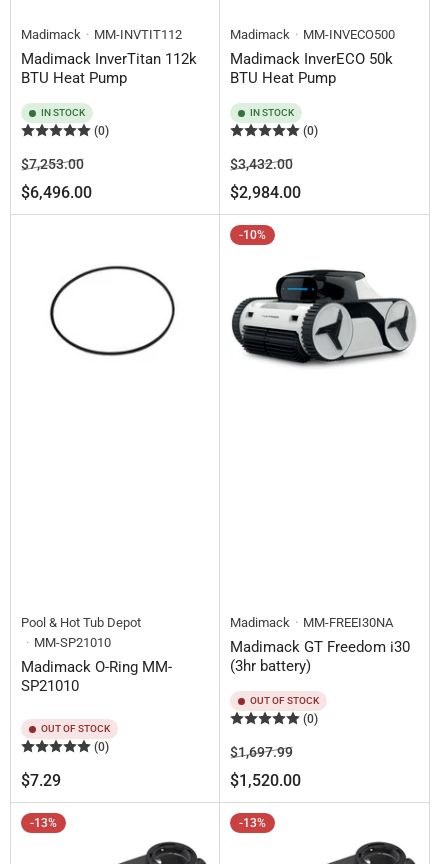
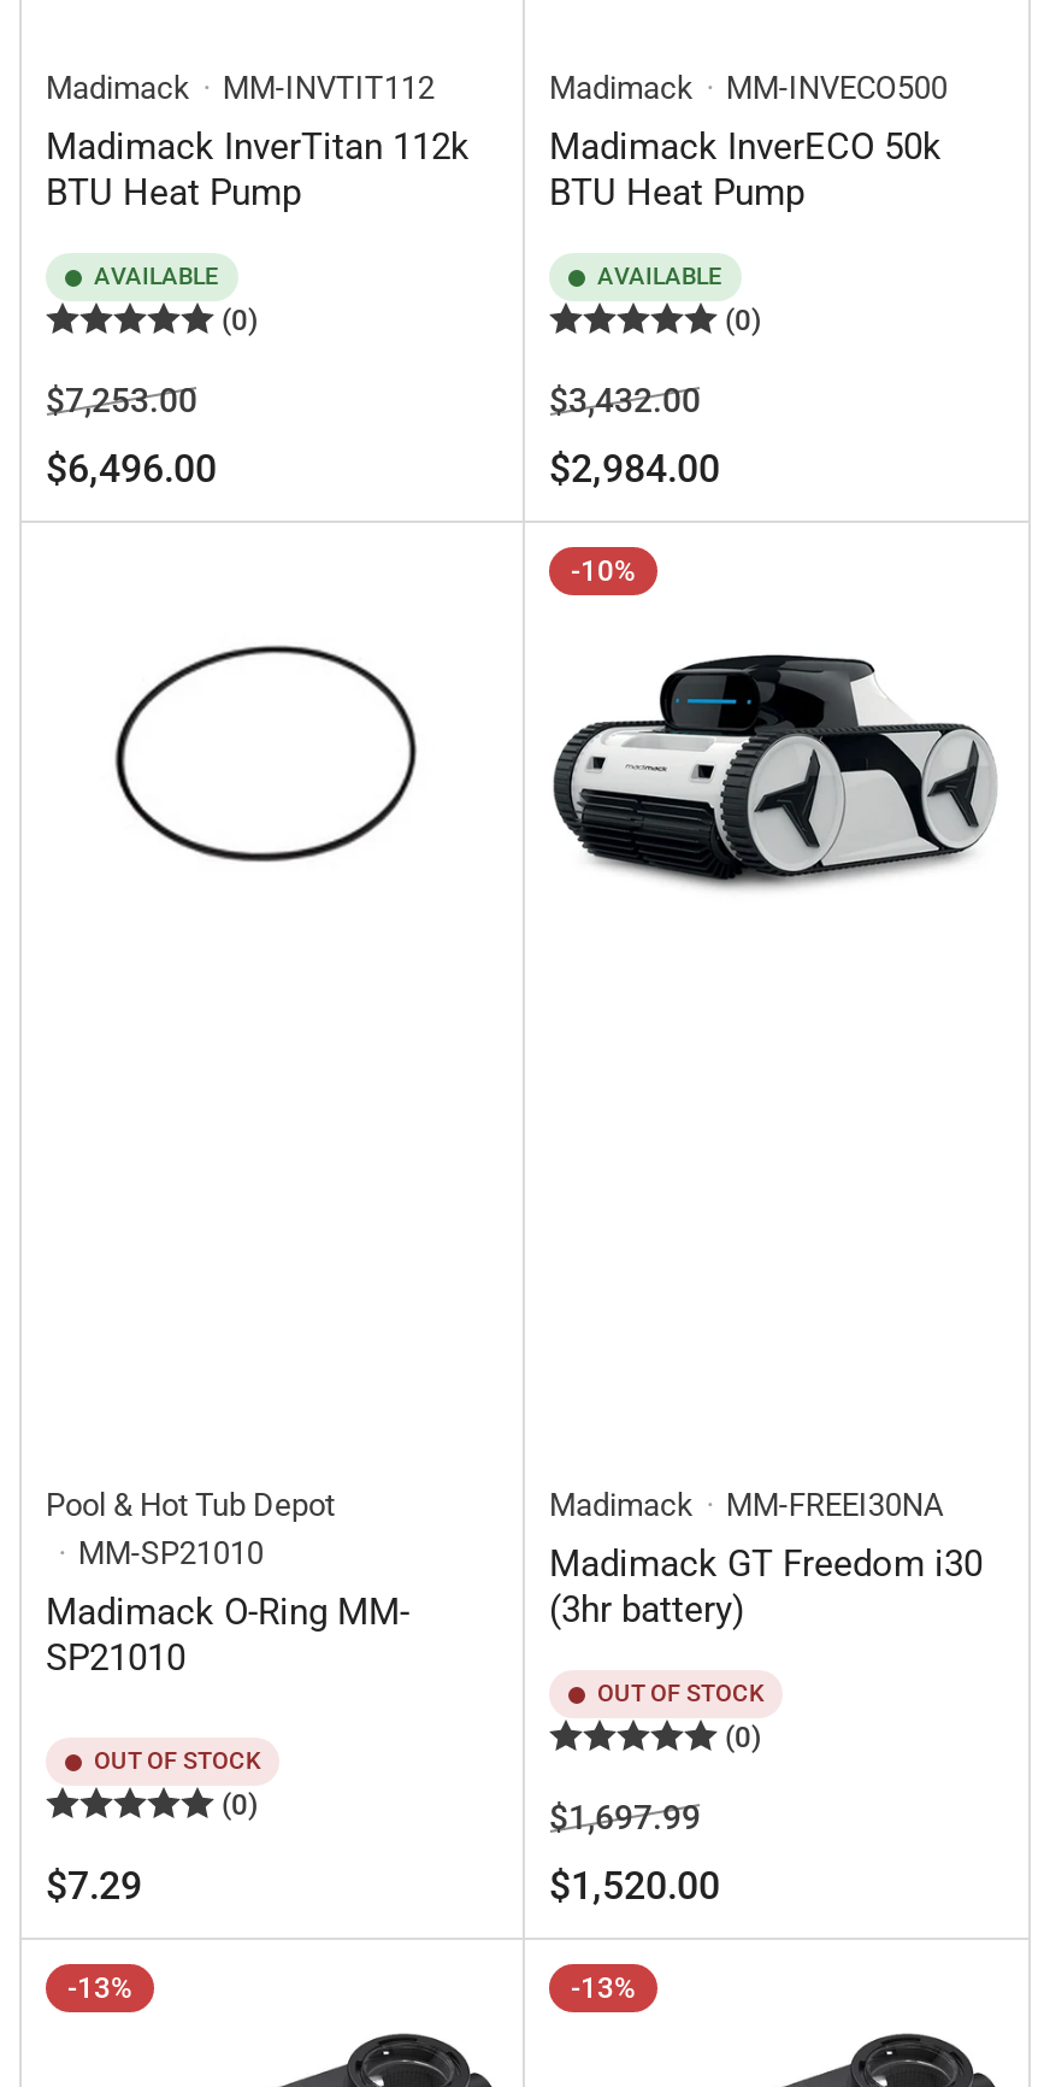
[41,107,85,118] IN STOCK -> [94,263,219,289] AVAILABLE
[250,107,294,118] IN STOCK -> [597,263,722,289] AVAILABLE

